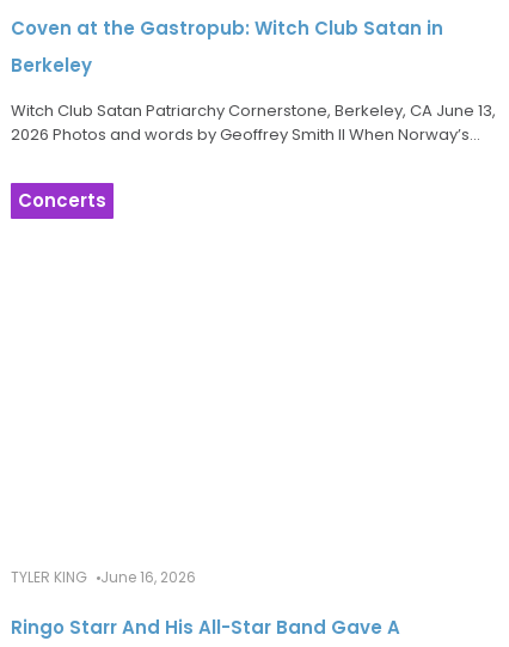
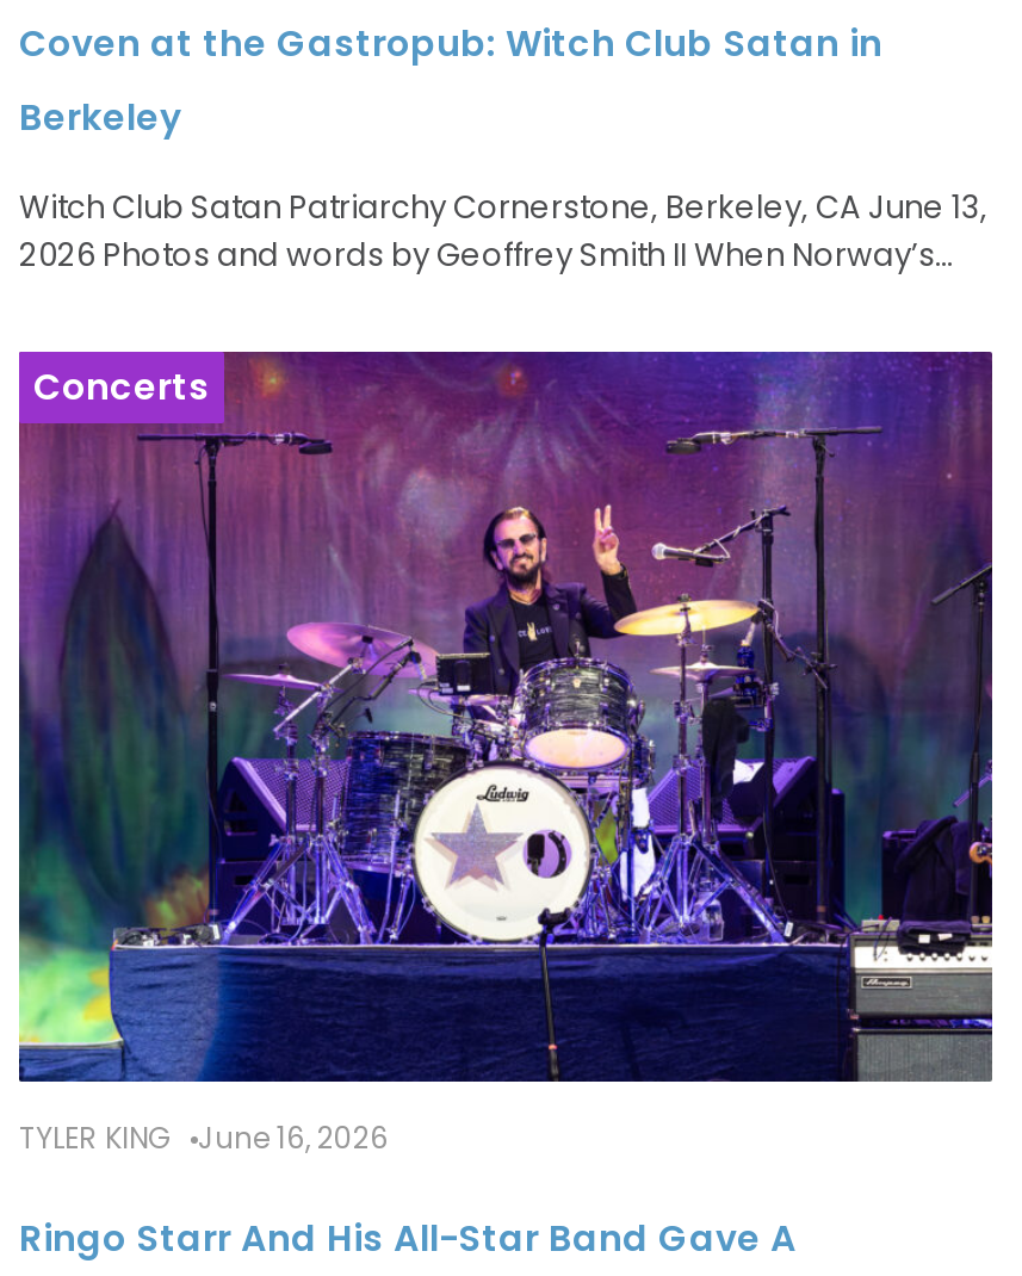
none -> [17,349,995,1084] [image]

